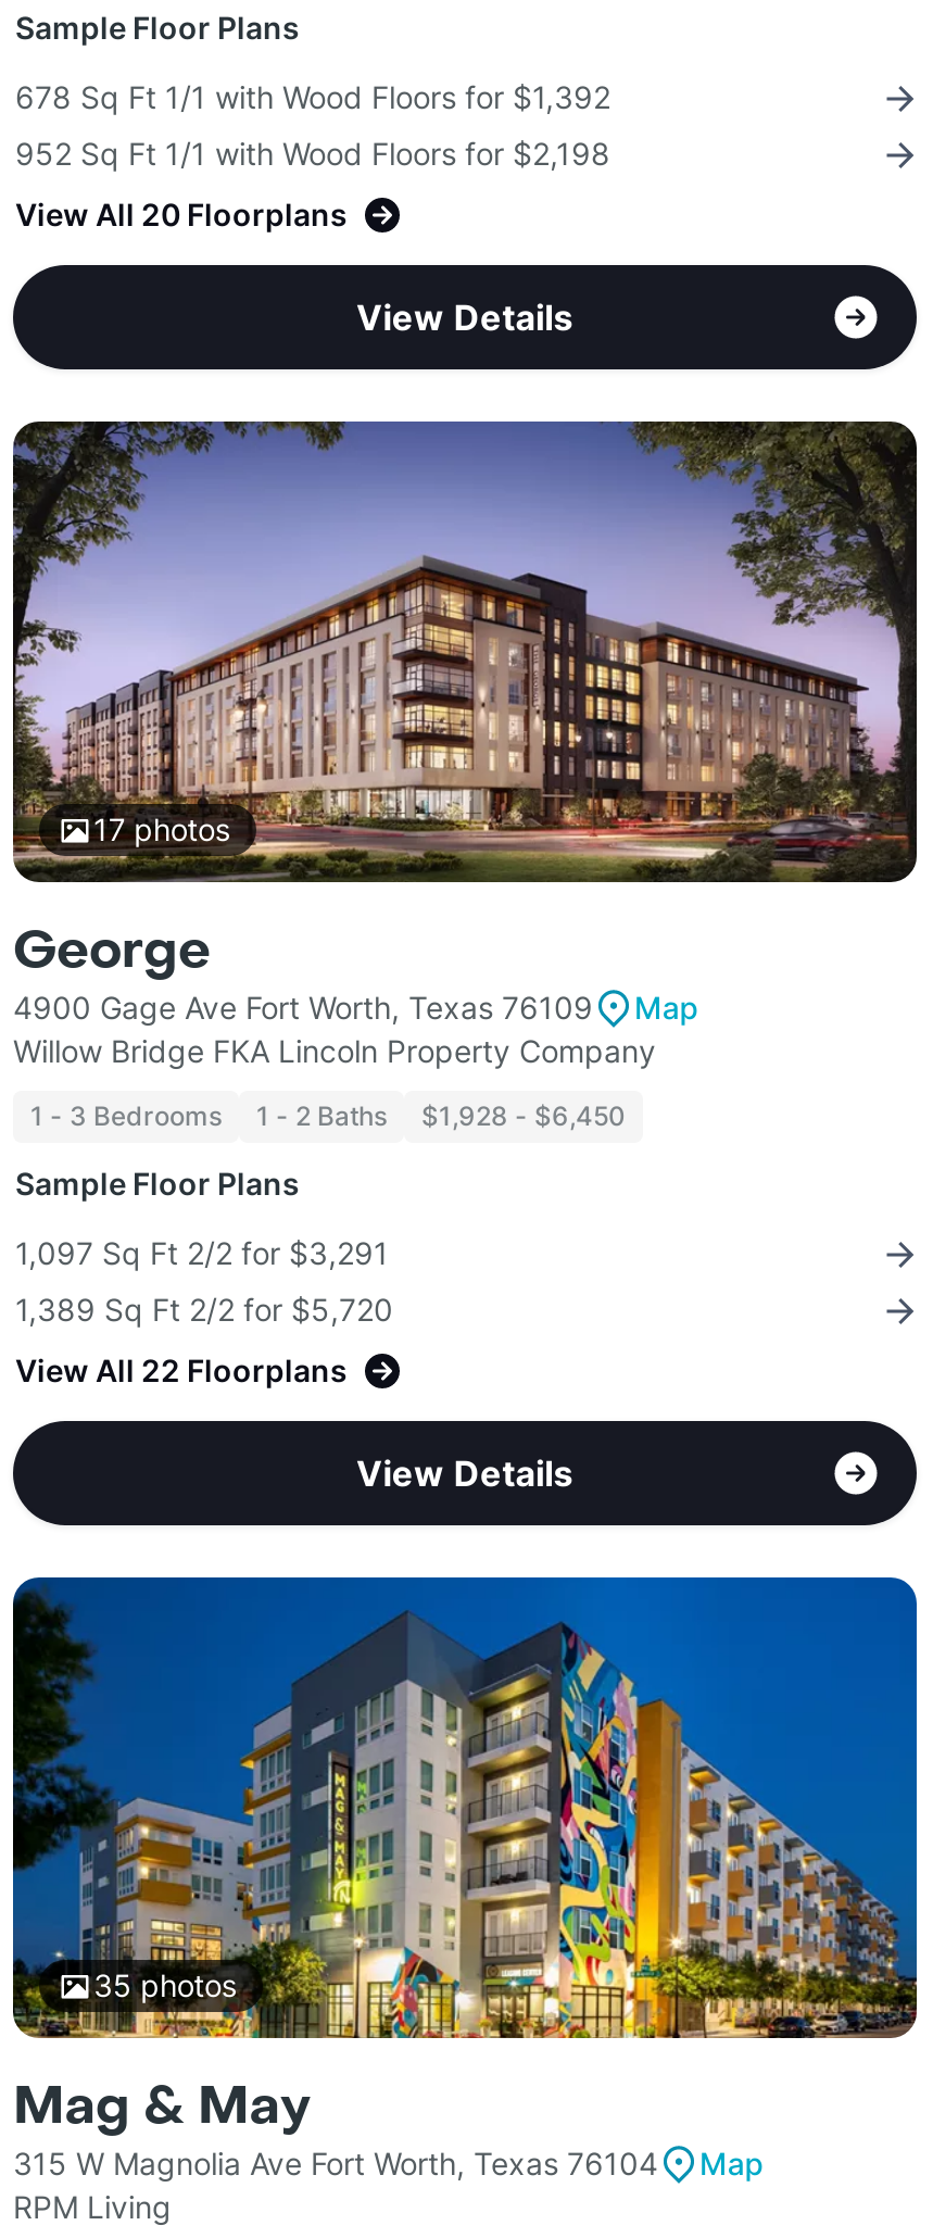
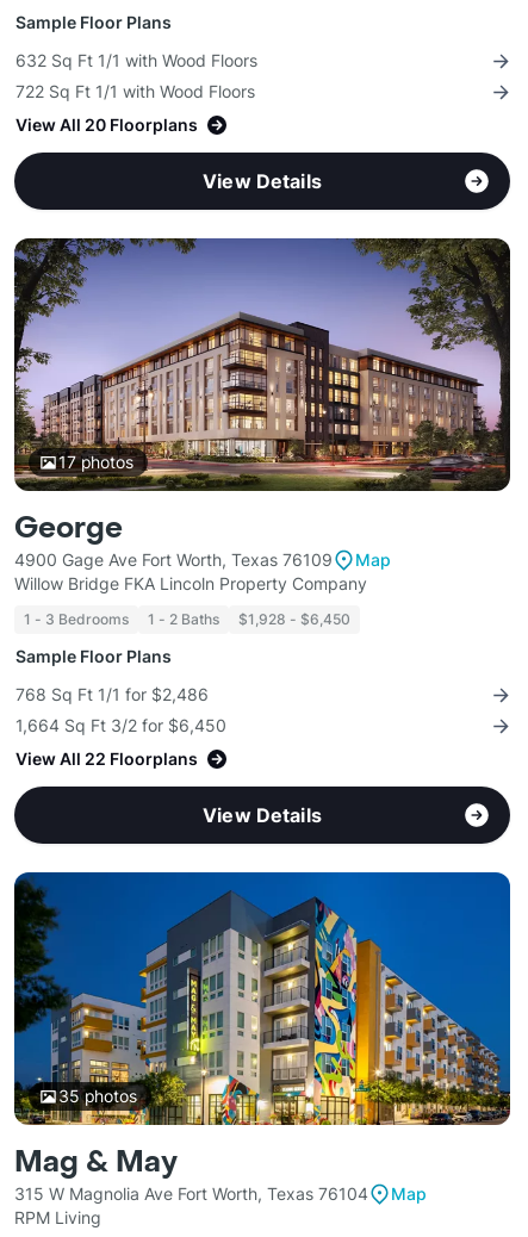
[15,79,610,116] 678 Sq Ft 1/1 with Wood Floors for $1,392 -> [15,50,257,71] 632 Sq Ft 1/1 with Wood Floors
[15,135,610,172] 952 Sq Ft 1/1 with Wood Floors for $2,198 -> [15,81,255,102] 722 Sq Ft 1/1 with Wood Floors
[15,1235,389,1272] 1,097 Sq Ft 2/2 for $3,291 -> [15,684,209,705] 768 Sq Ft 1/1 for $2,486
[15,1291,393,1328] 1,389 Sq Ft 2/2 for $5,720 -> [15,715,226,736] 1,664 Sq Ft 3/2 for $6,450

